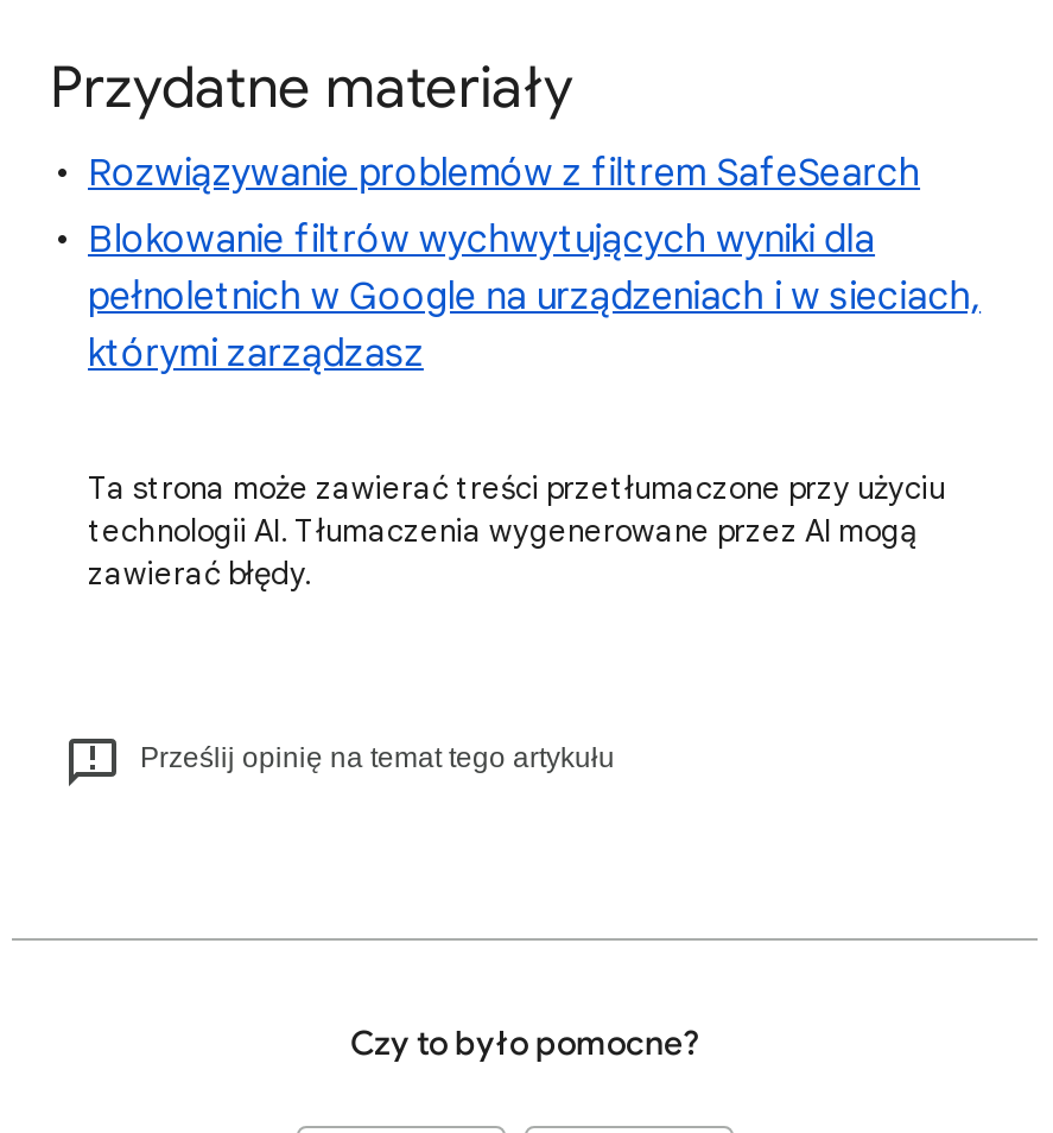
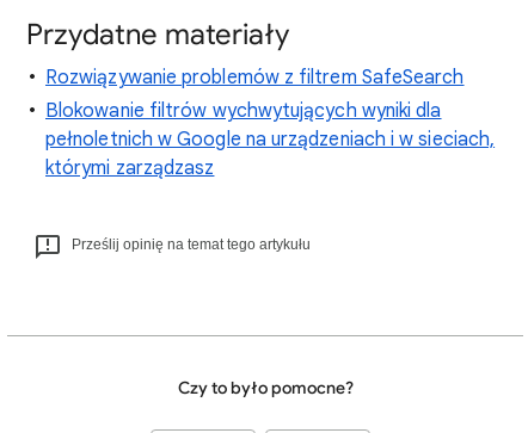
[88,468,945,594] Ta strona może zawierać treści przetłumaczone przy użyciu | technologii AI. Tłumaczenia wygenerowane przez AI mogą | zawierać błędy. -> none

